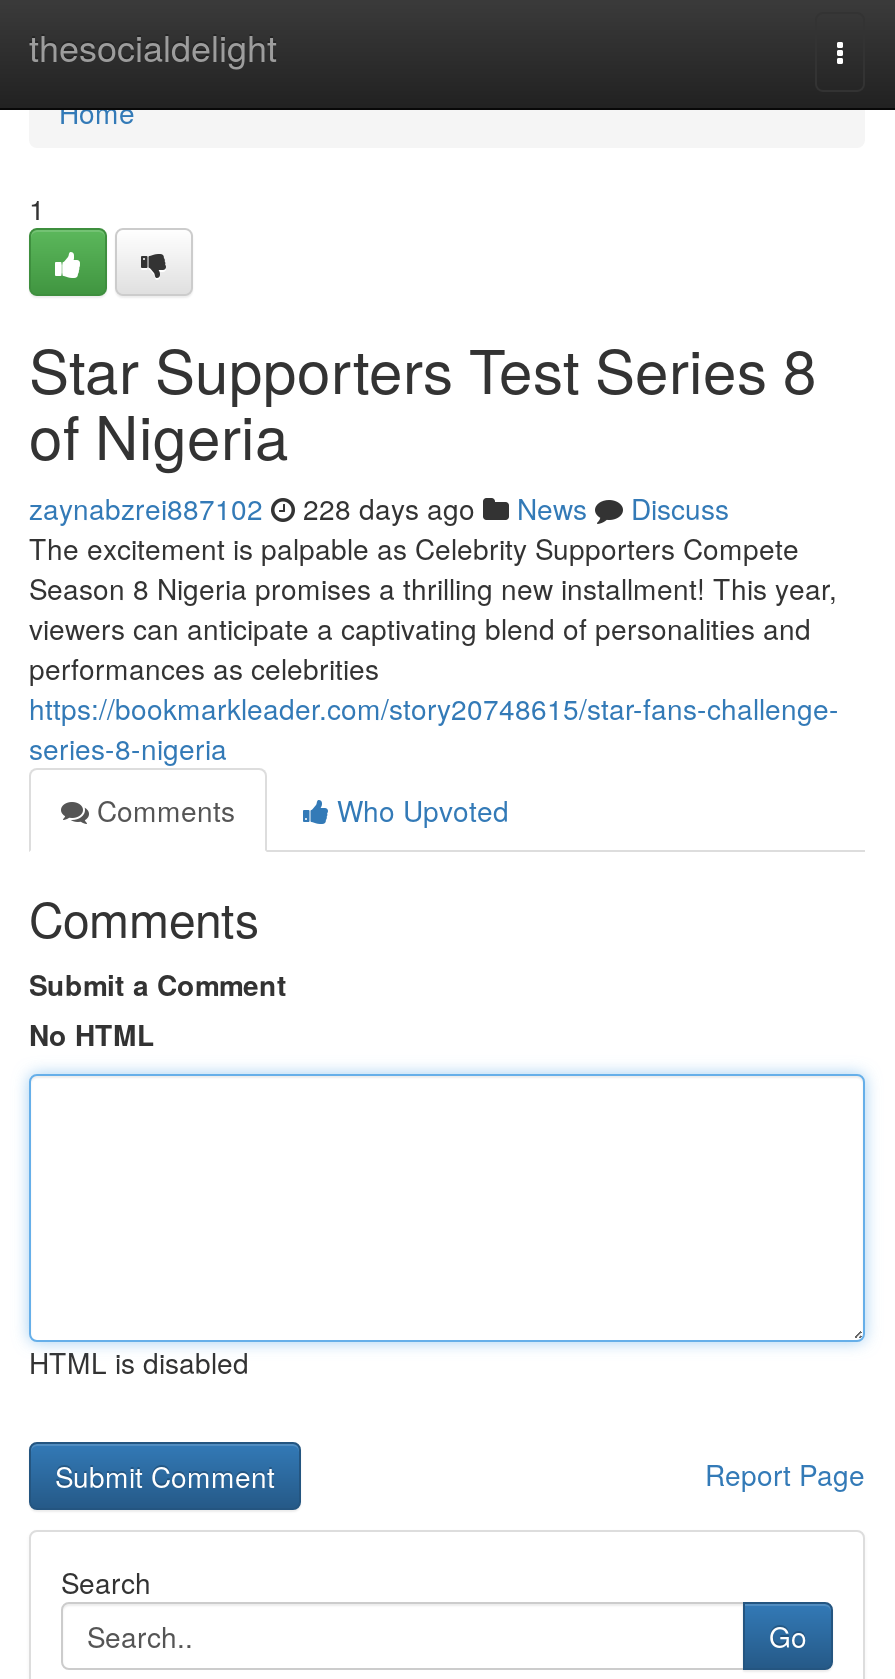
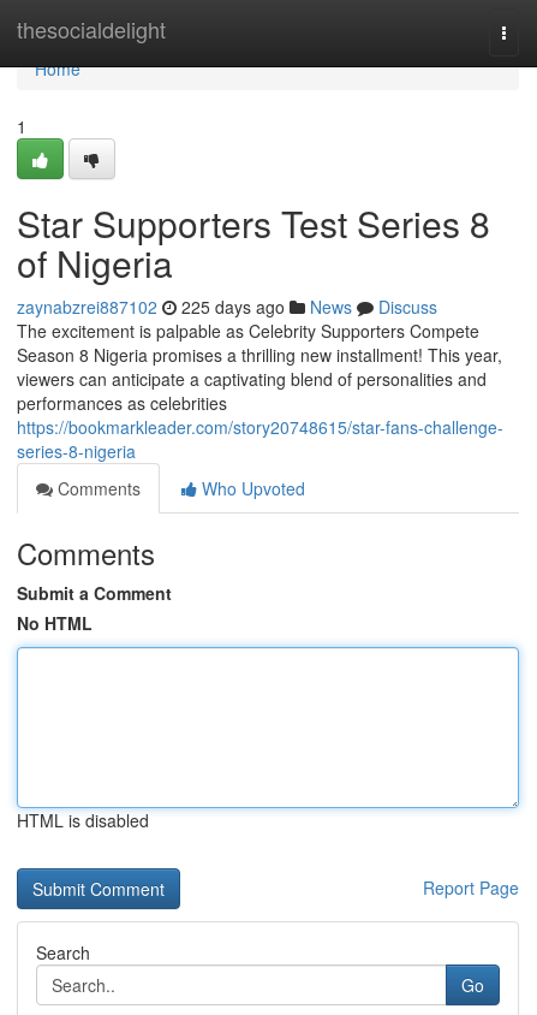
[29,488,729,528] zaynabzrei887102 228 days ago News Discuss -> [17,295,437,319] zaynabzrei887102 225 days ago News Discuss

